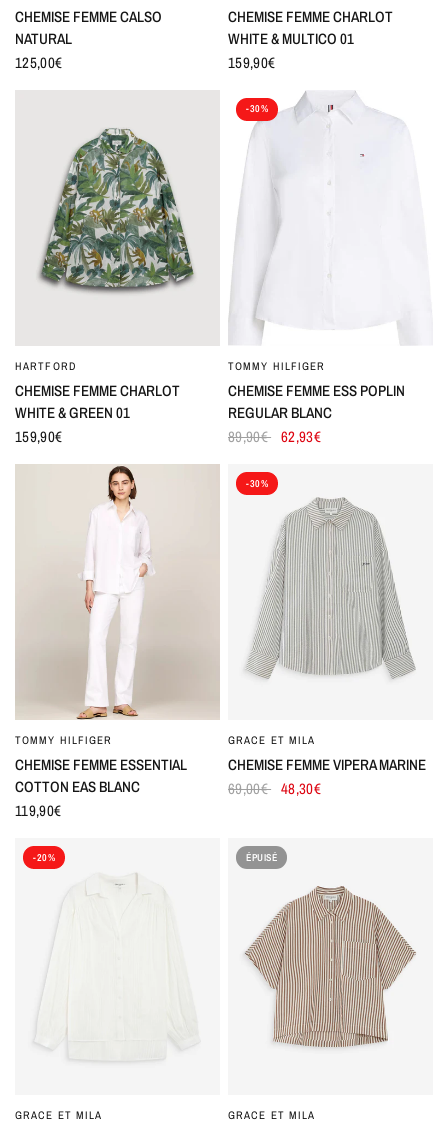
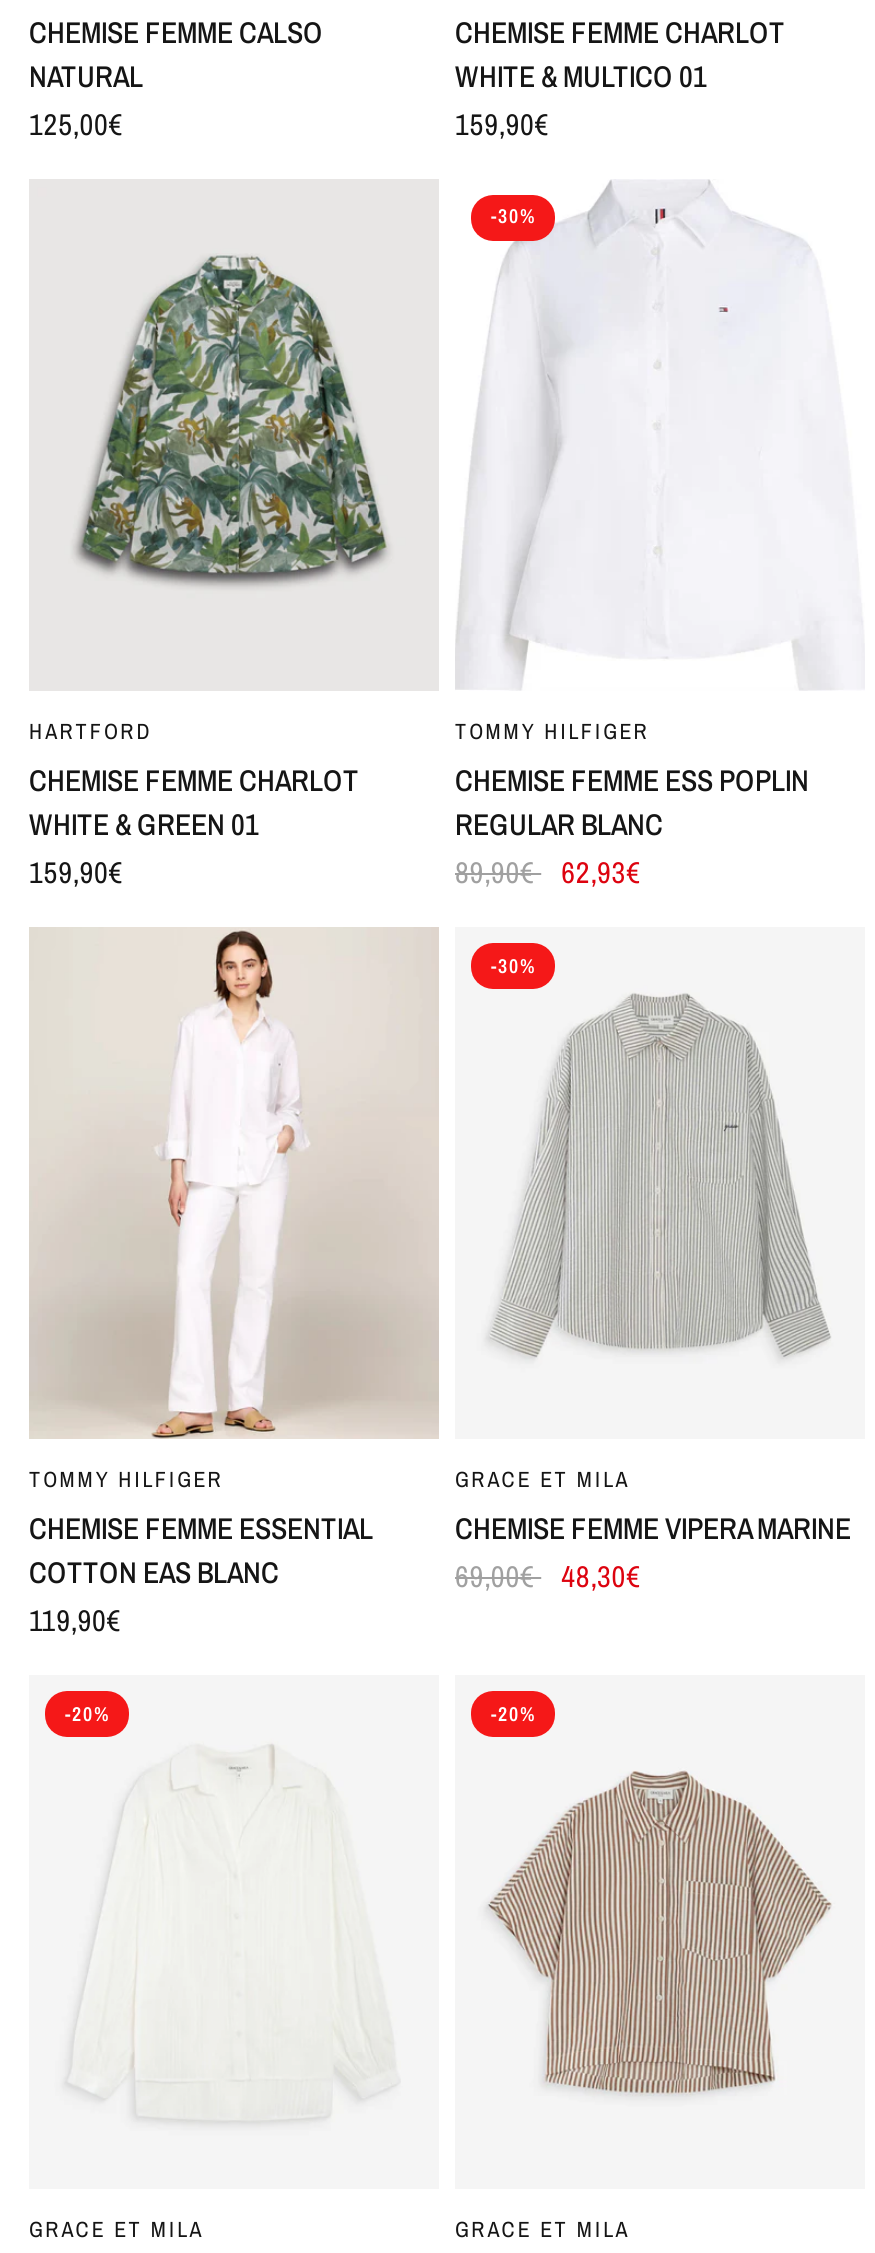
[246,851,277,864] ÉPUISÉ -> [491,1701,535,1727] -20%

